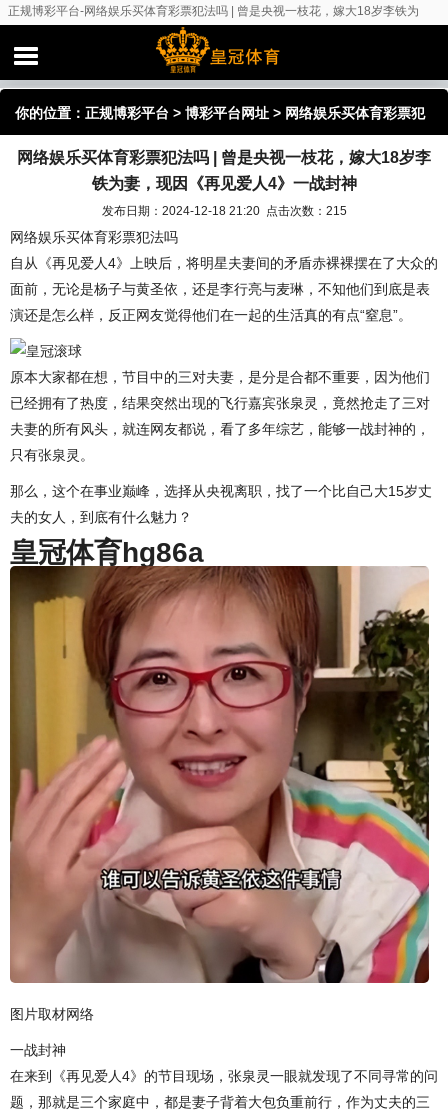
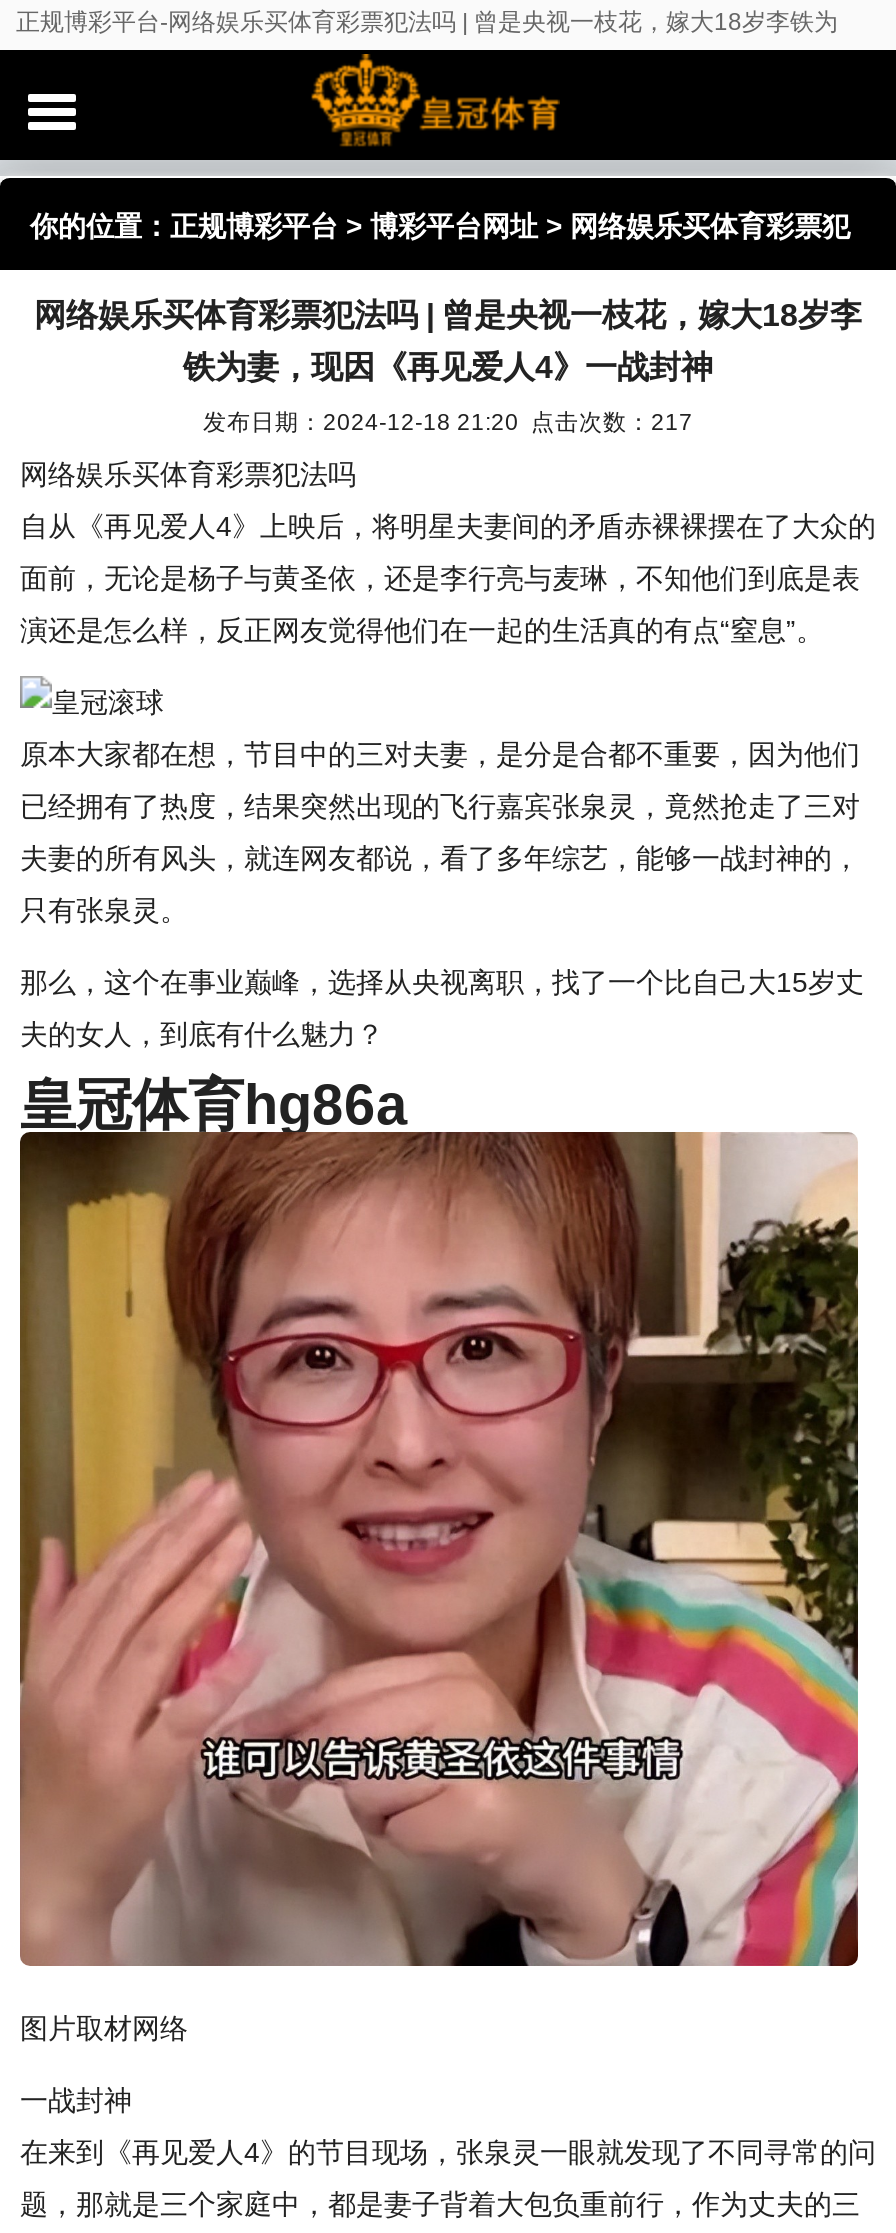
[101,204,346,217] 发布日期：2024-12-18 21:20 点击次数：215 -> [203,408,693,434] 发布日期：2024-12-18 21:20 点击次数：217

